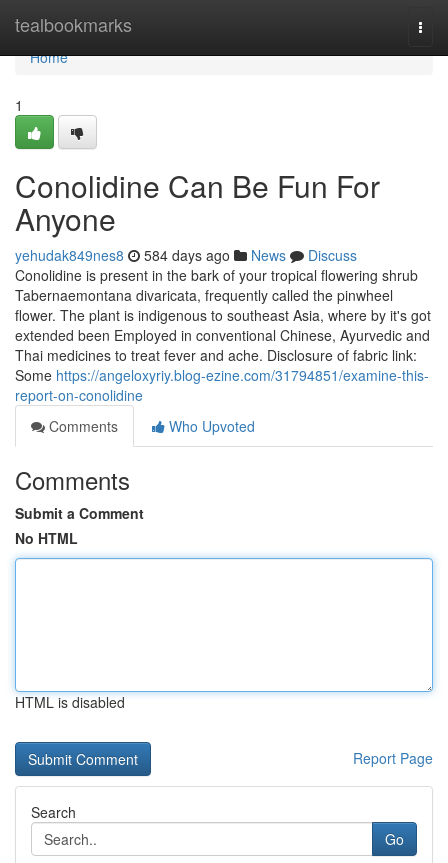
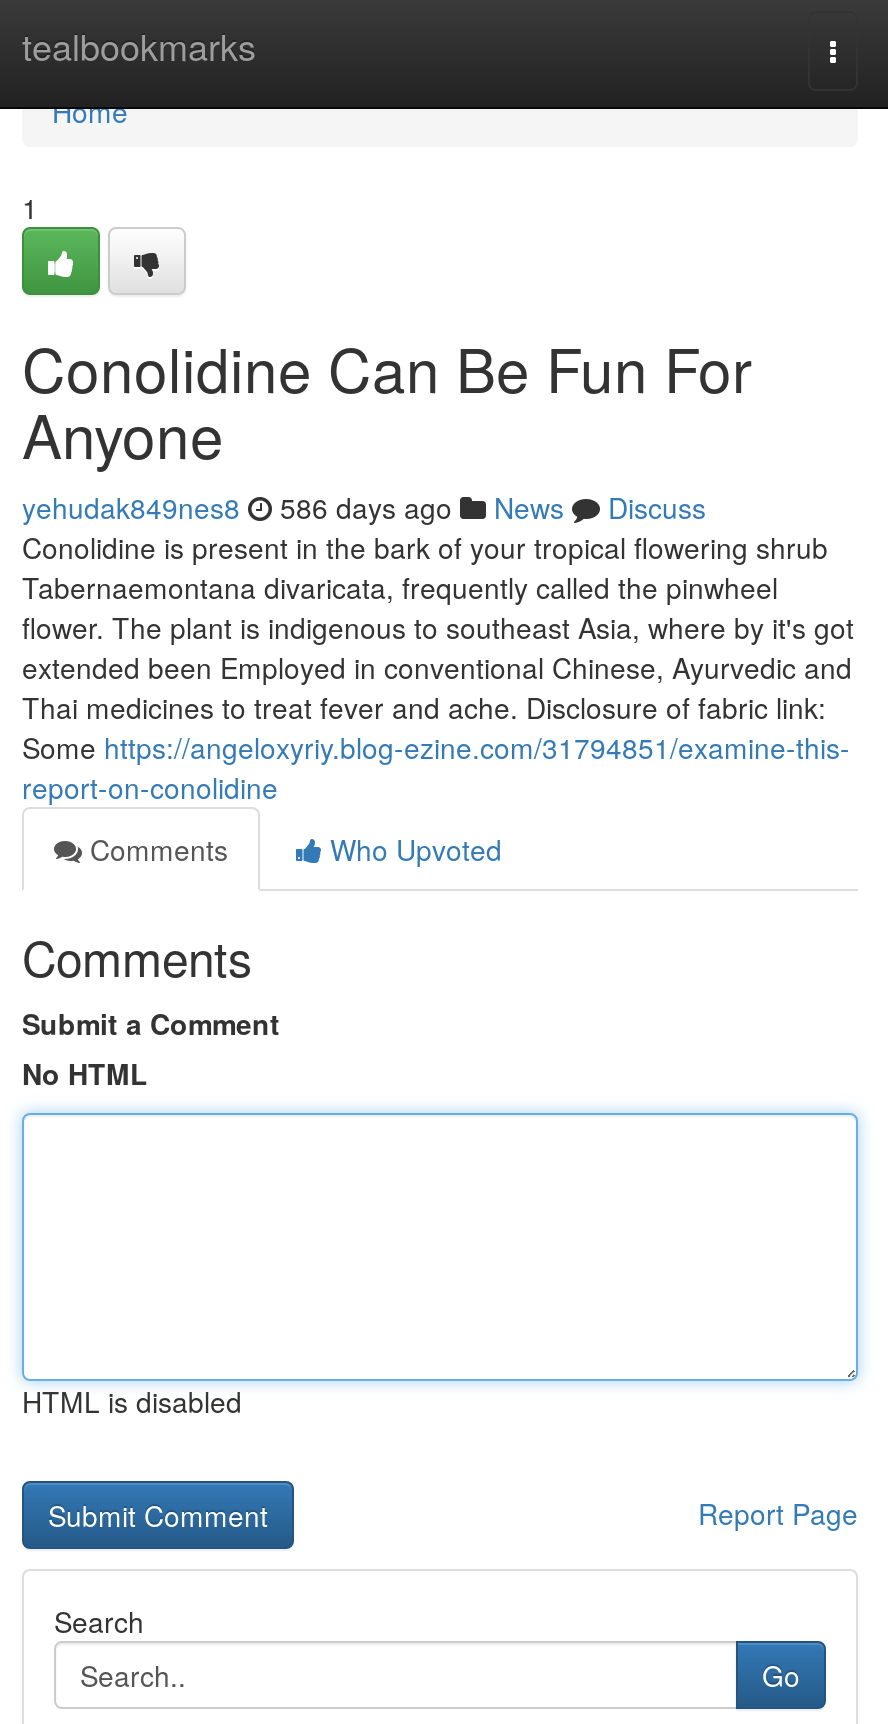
[15,245,357,265] yehudak849nes8 584 days ago News Discuss -> [22,487,706,527] yehudak849nes8 586 days ago News Discuss

